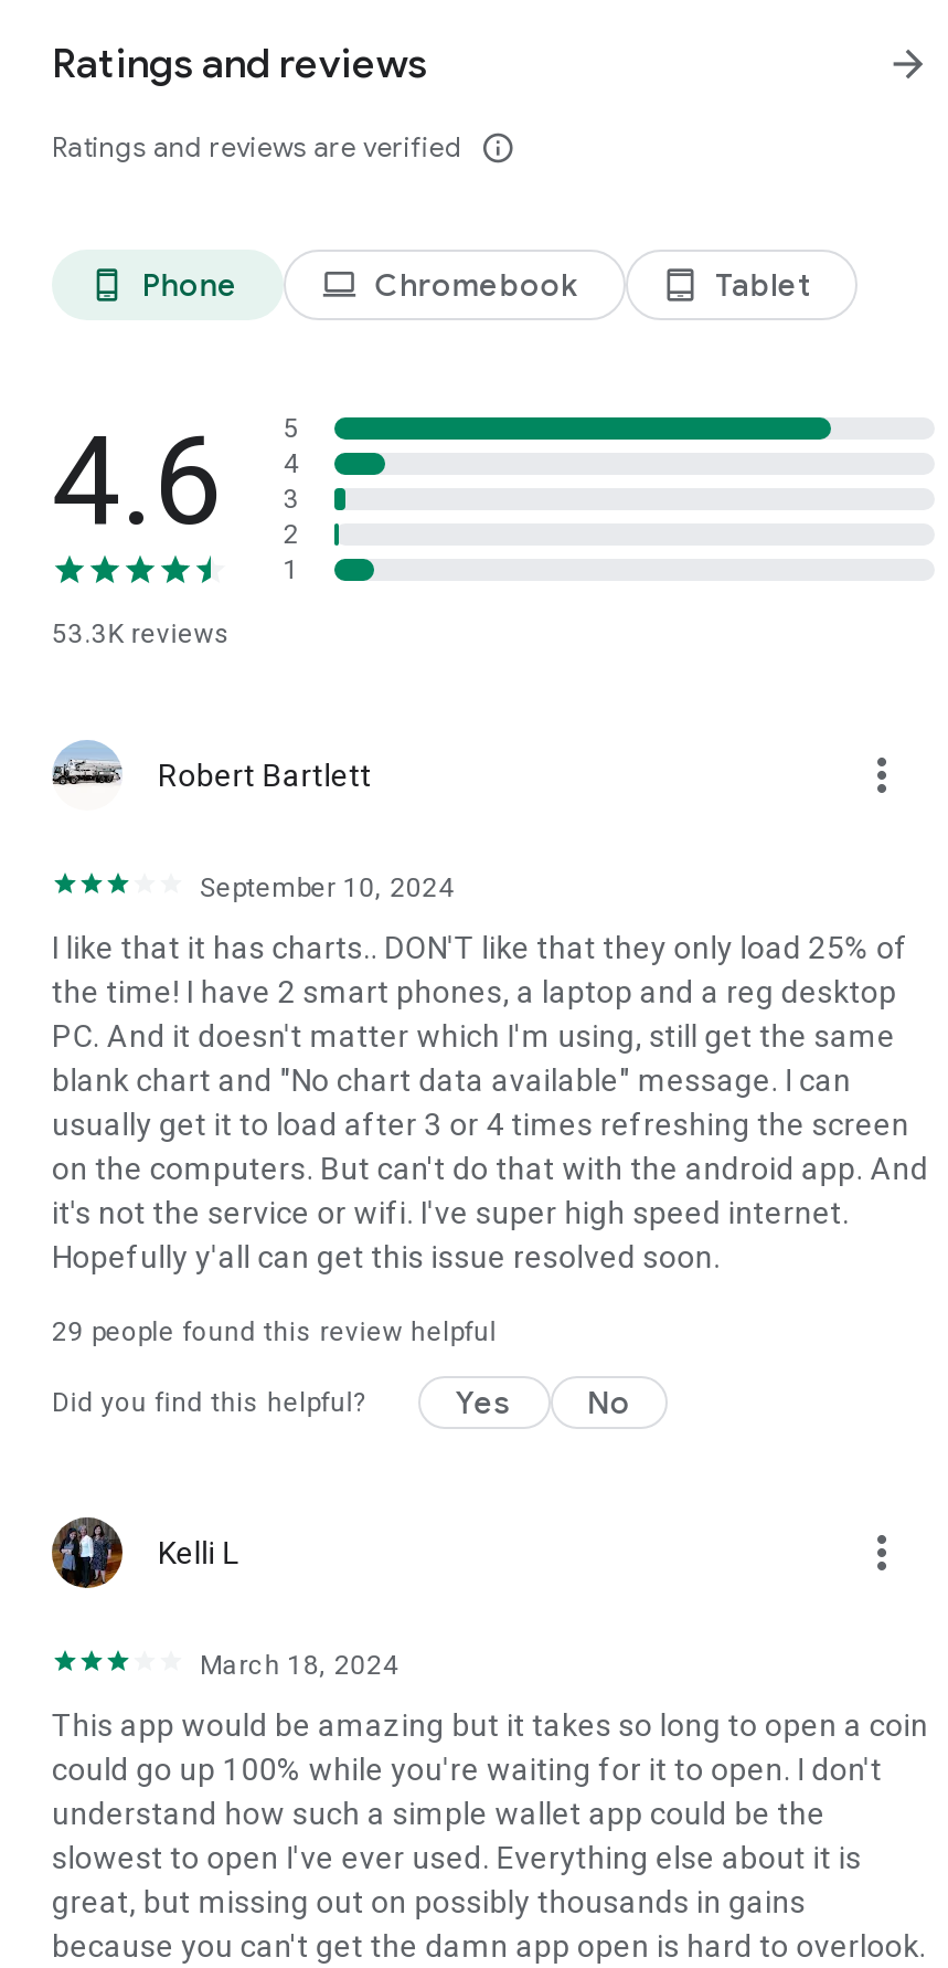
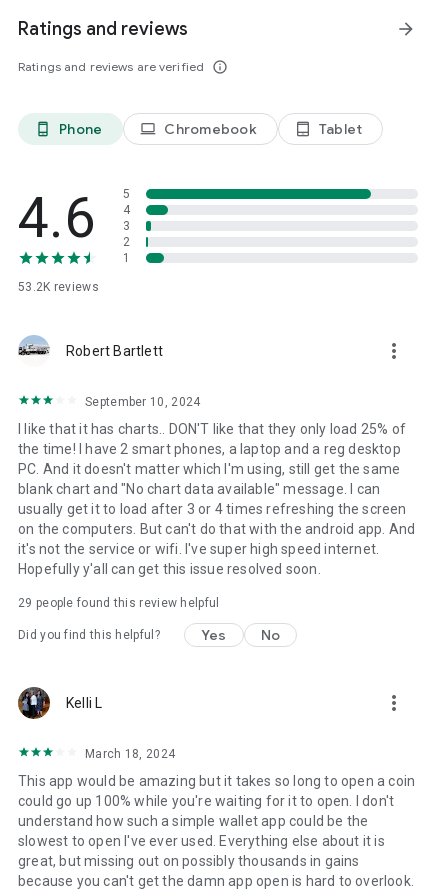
[52,618,230,649] 53.3K reviews -> [18,280,99,294] 53.2K reviews

